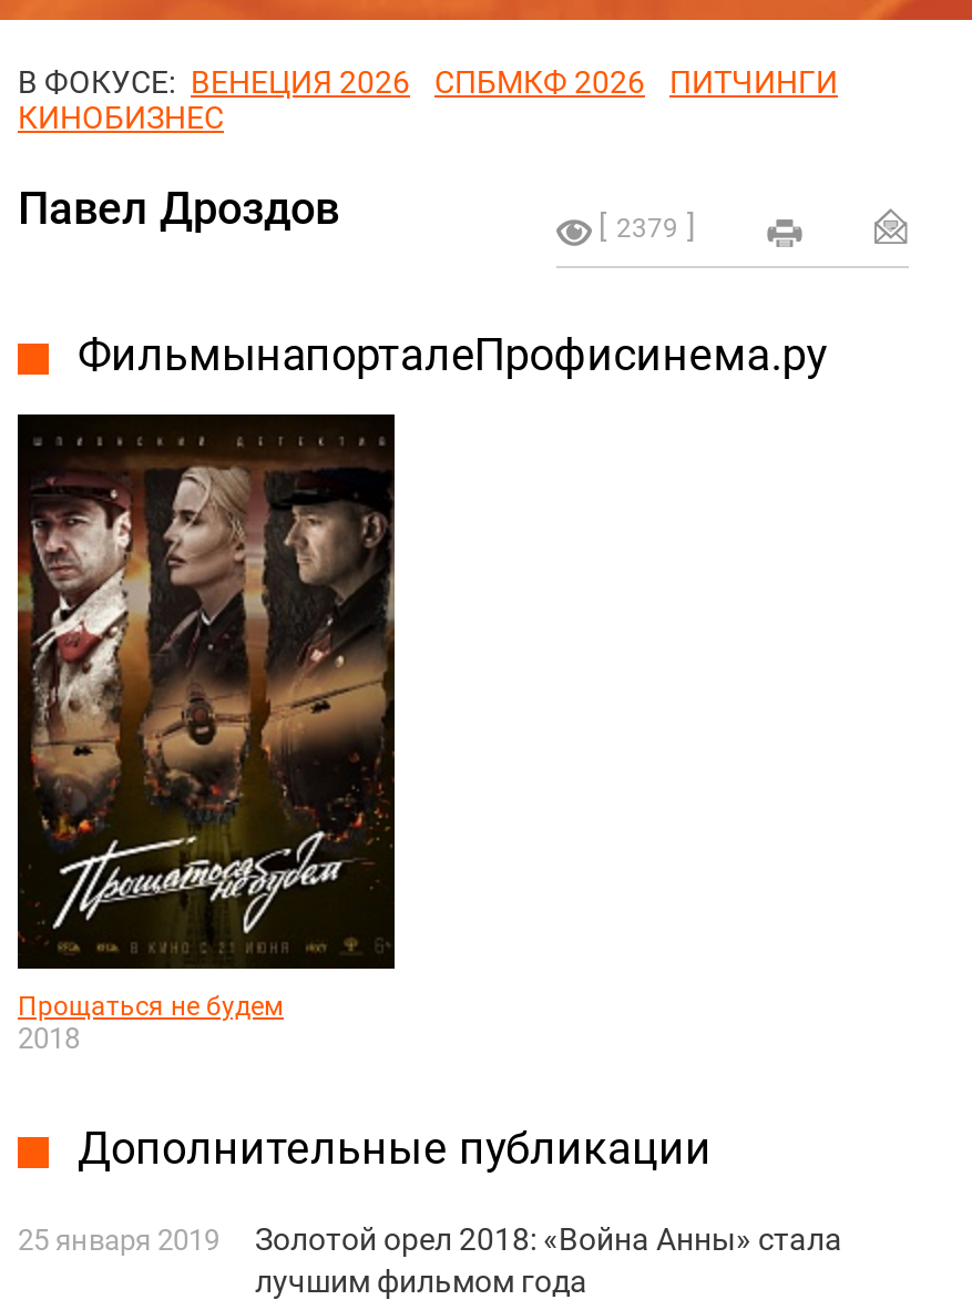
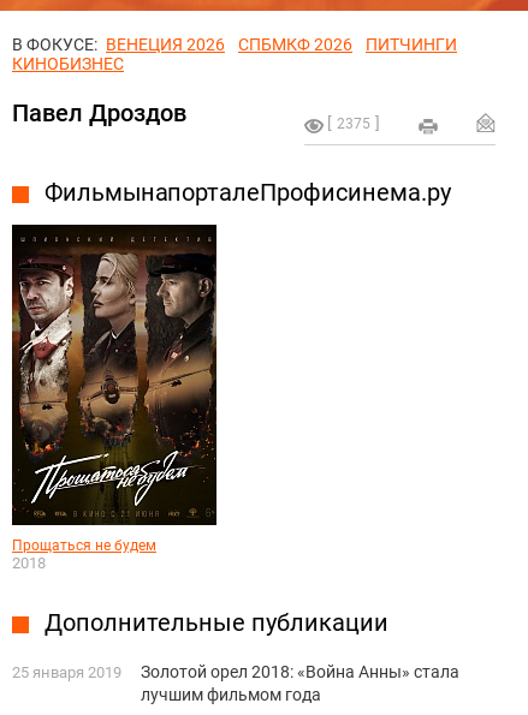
[616,213,678,244] 2379 -> [337,115,370,132] 2375

